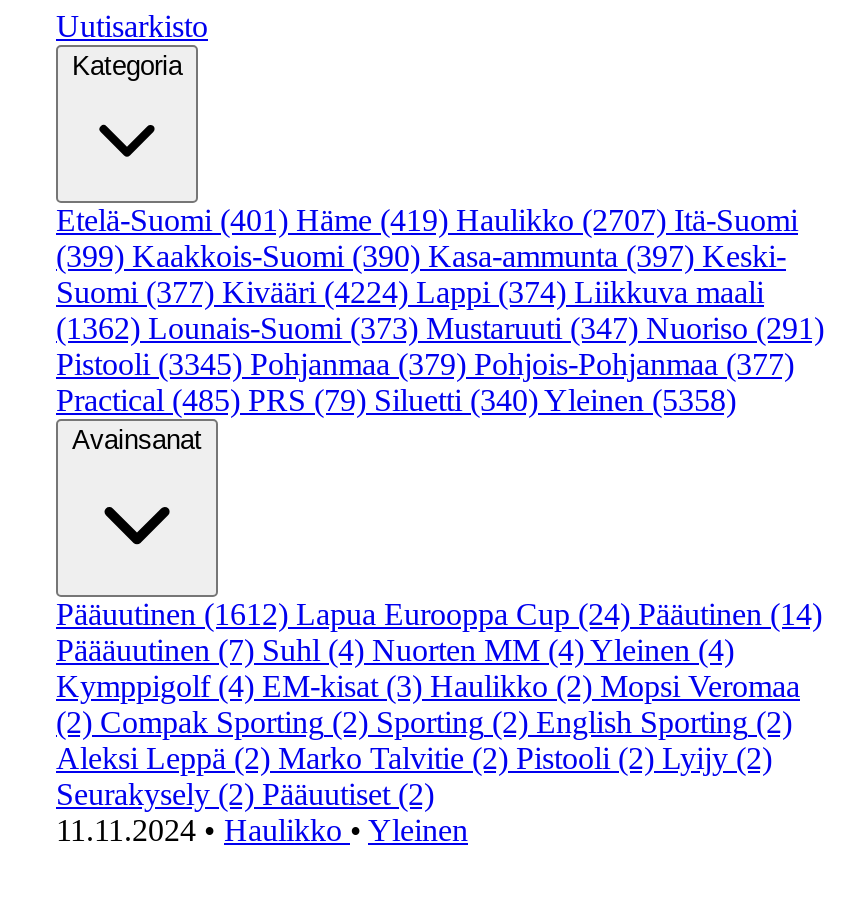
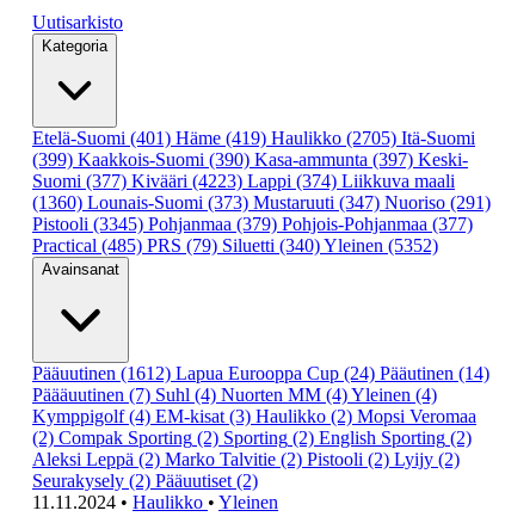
[56,203,798,237] Etelä-Suomi (401) Häme (419) Haulikko (2707) Itä-Suomi -> [32,128,475,148] Etelä-Suomi (401) Häme (419) Haulikko (2705) Itä-Suomi
[56,275,764,309] Suomi (377) Kivääri (4224) Lappi (374) Liikkuva maali -> [32,171,455,191] Suomi (377) Kivääri (4223) Lappi (374) Liikkuva maali
[56,311,824,345] (1362) Lounais-Suomi (373) Mustaruuti (347) Nuoriso (291) -> [32,192,491,213] (1360) Lounais-Suomi (373) Mustaruuti (347) Nuoriso (291)
[56,383,736,417] Practical (485) PRS (79) Siluetti (340) Yleinen (5358) -> [32,235,438,256] Practical (485) PRS (79) Siluetti (340) Yleinen (5352)

